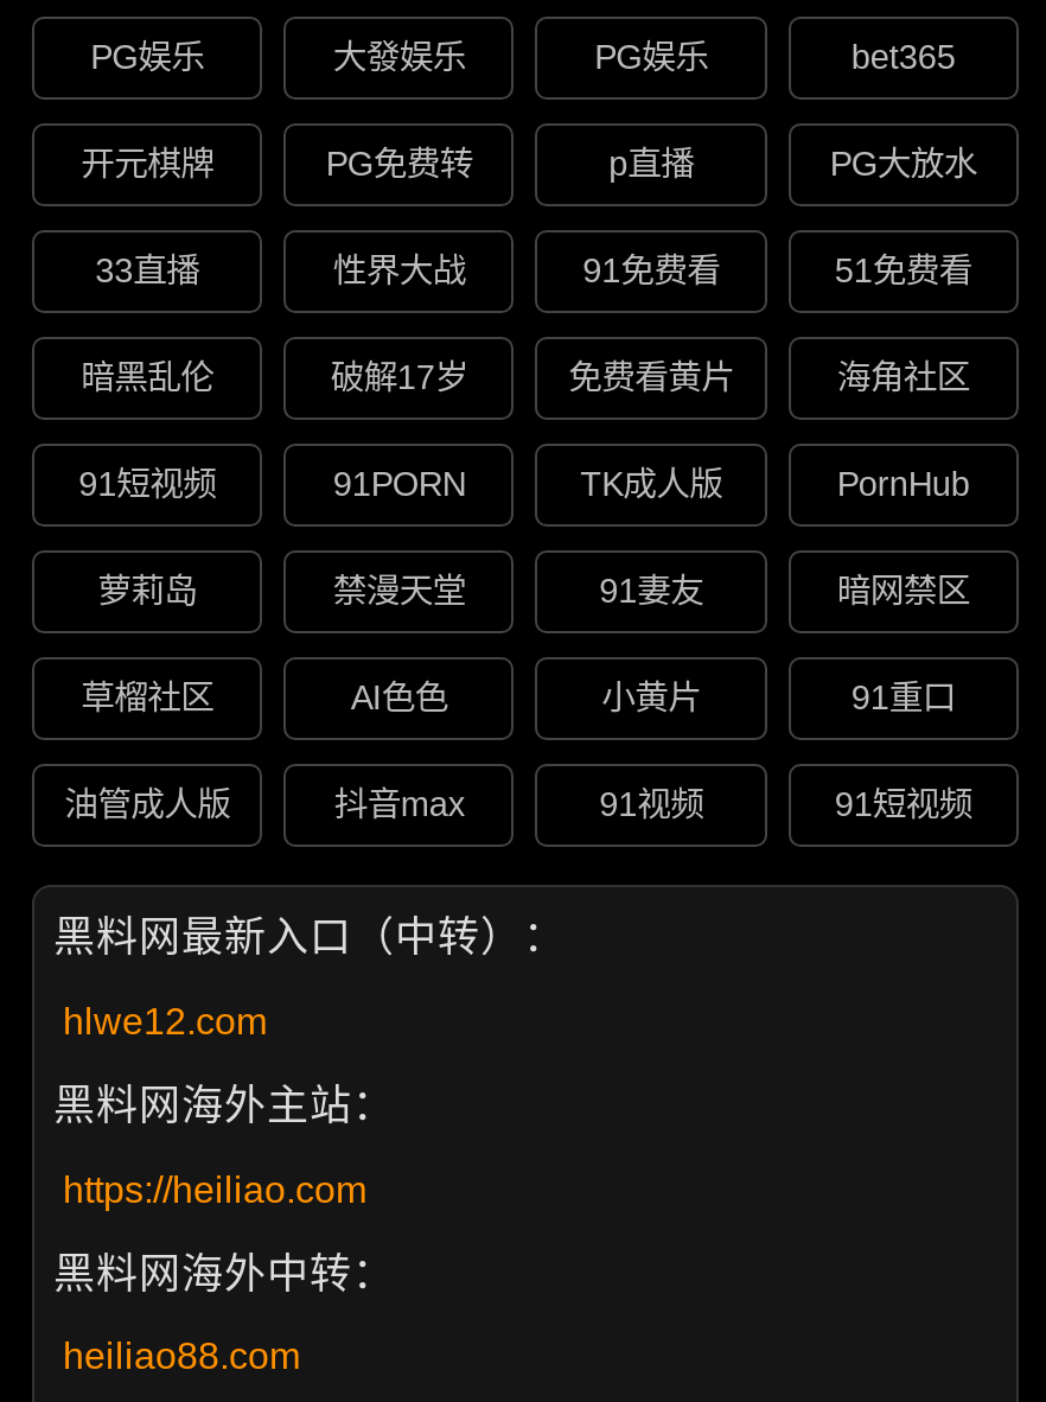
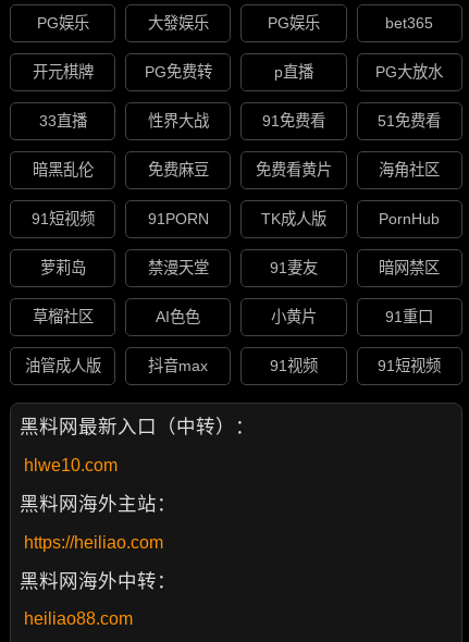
[330,359,468,397] 破解17岁 -> [148,161,209,179] 免费麻豆
[63,1001,267,1041] hlwe12.com -> [24,456,118,474] hlwe10.com

